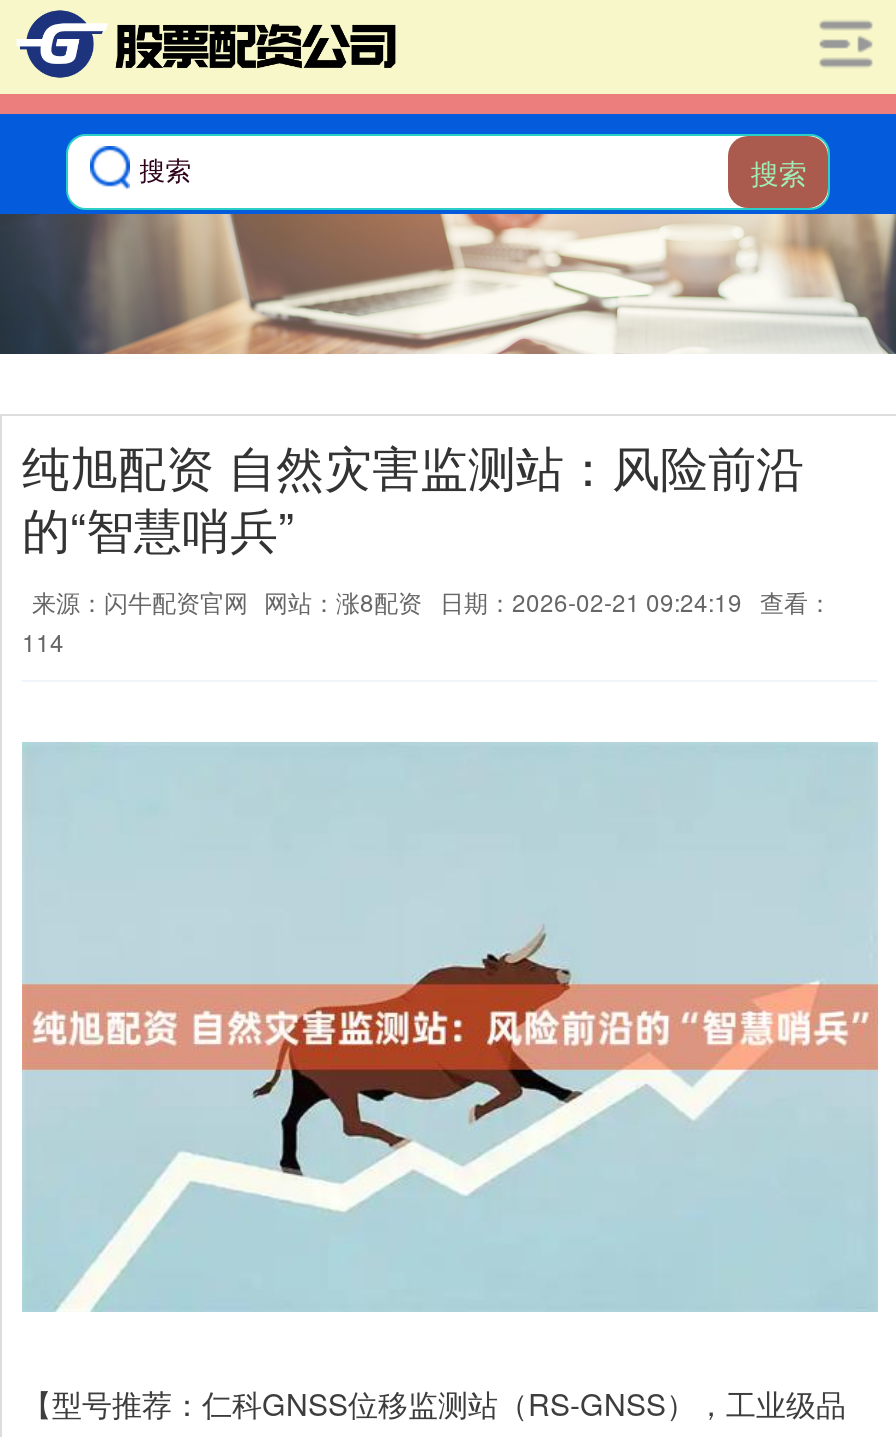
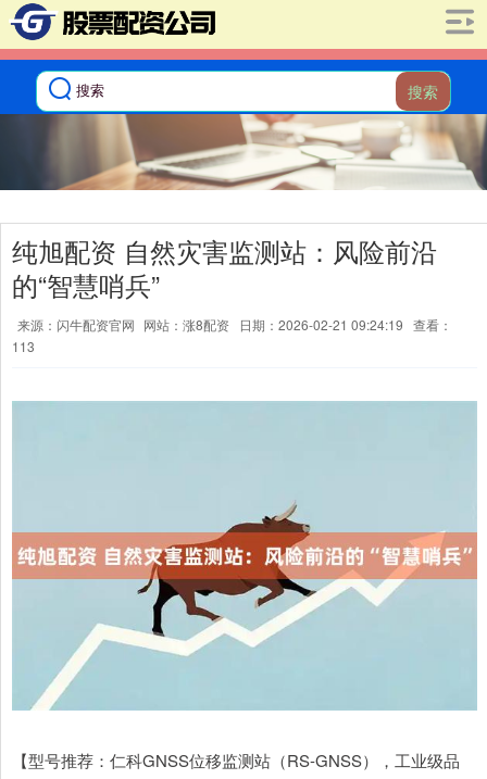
[22,624,64,658] 114 -> [12,337,35,355] 113

